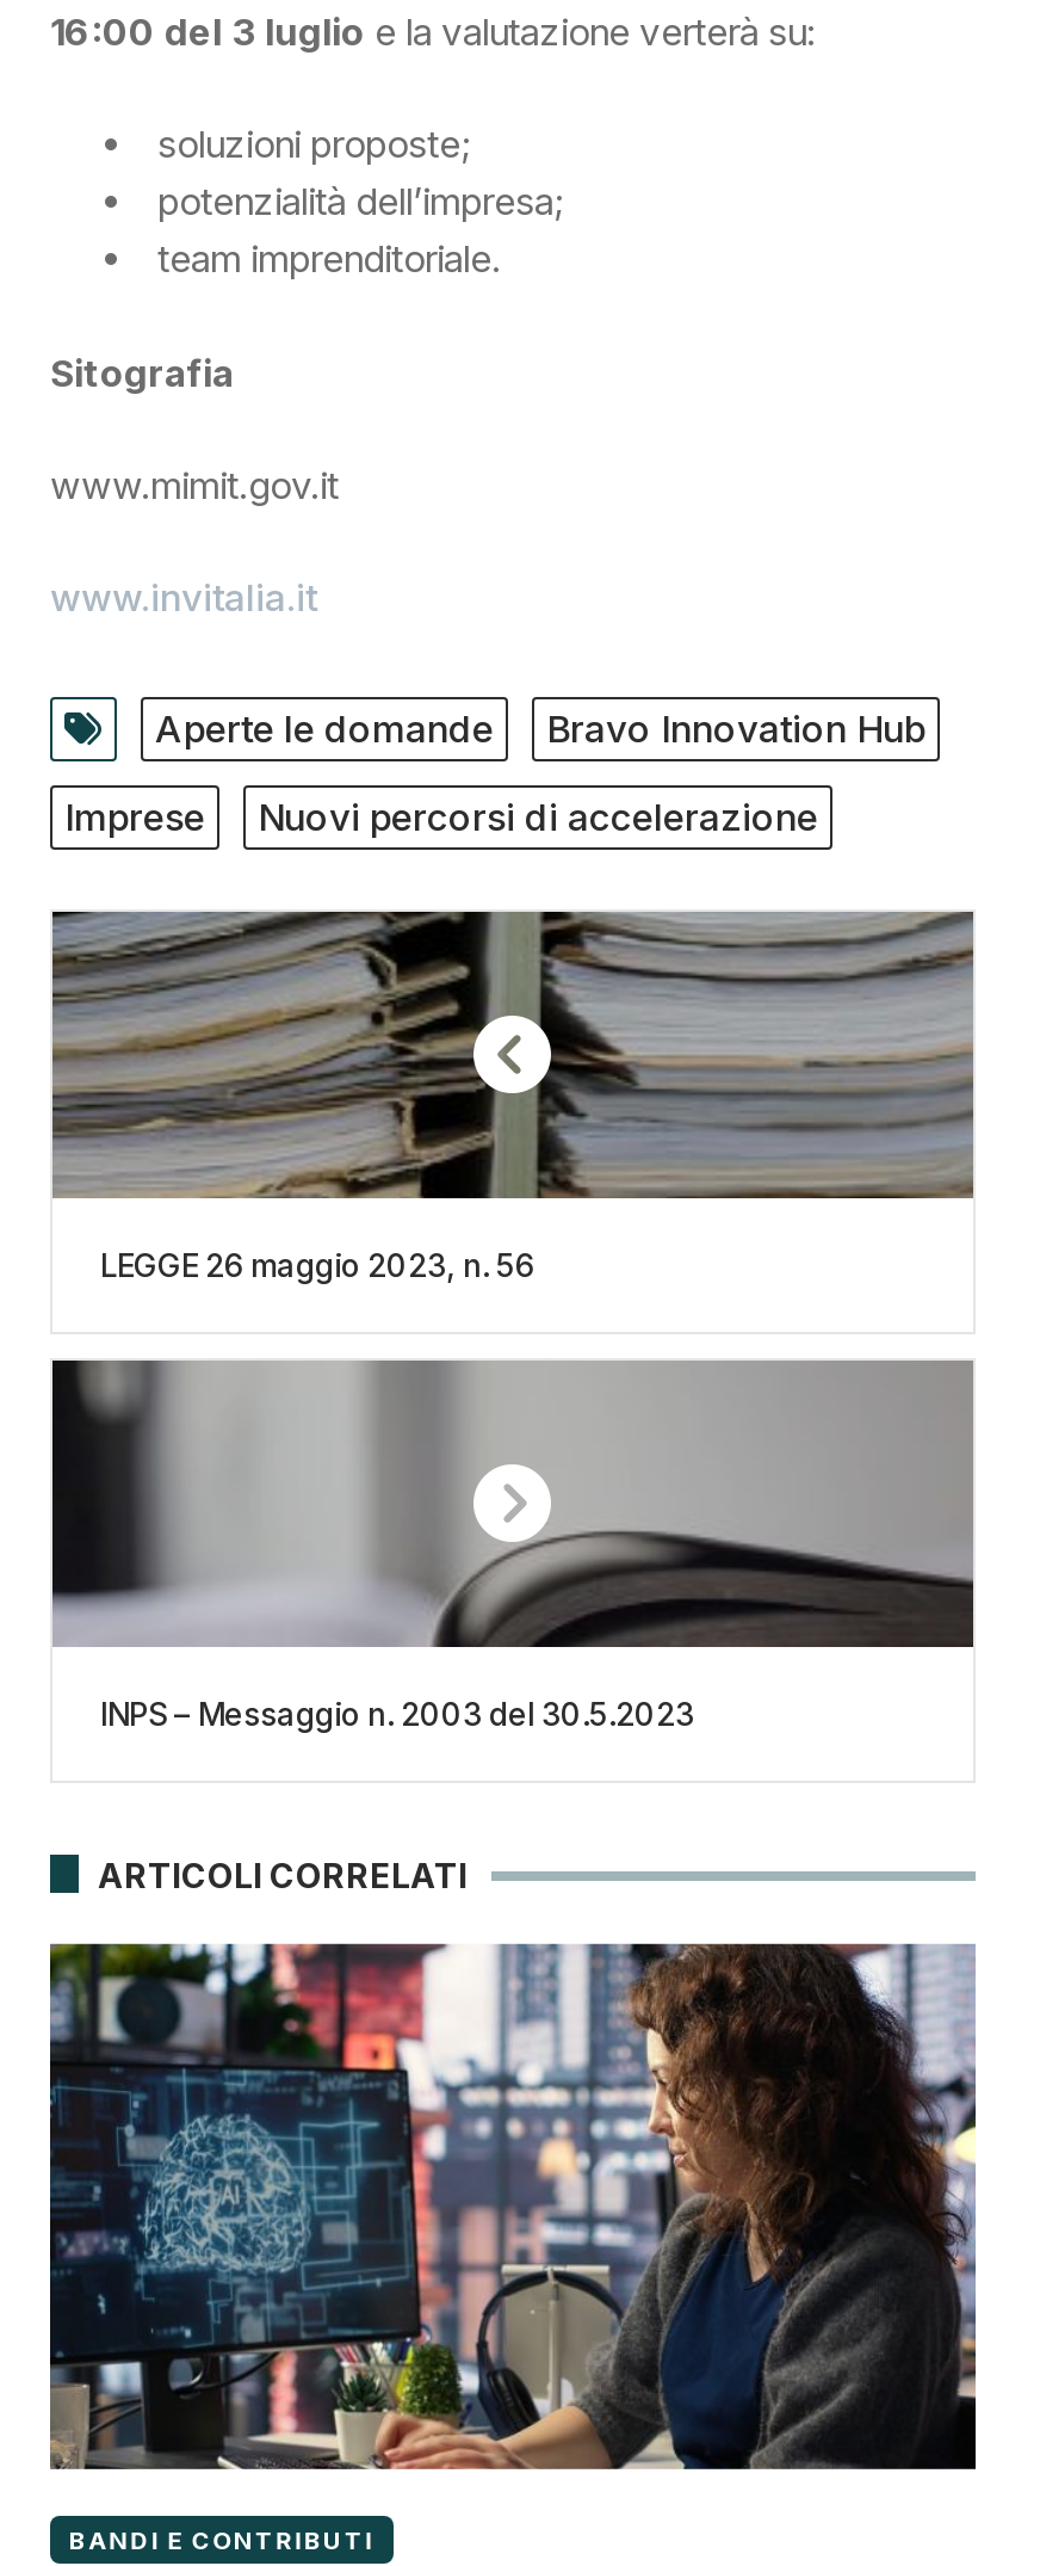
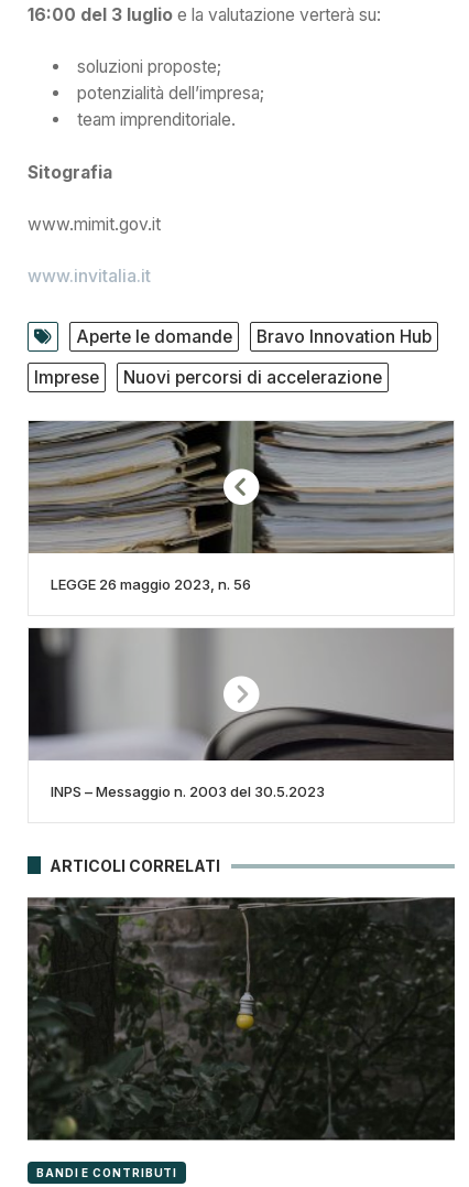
[48,1943,978,2471] [image] -> [26,896,456,1141] [image]

